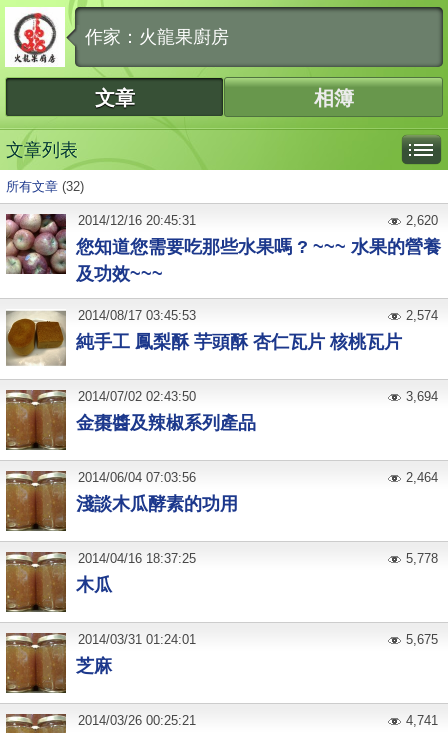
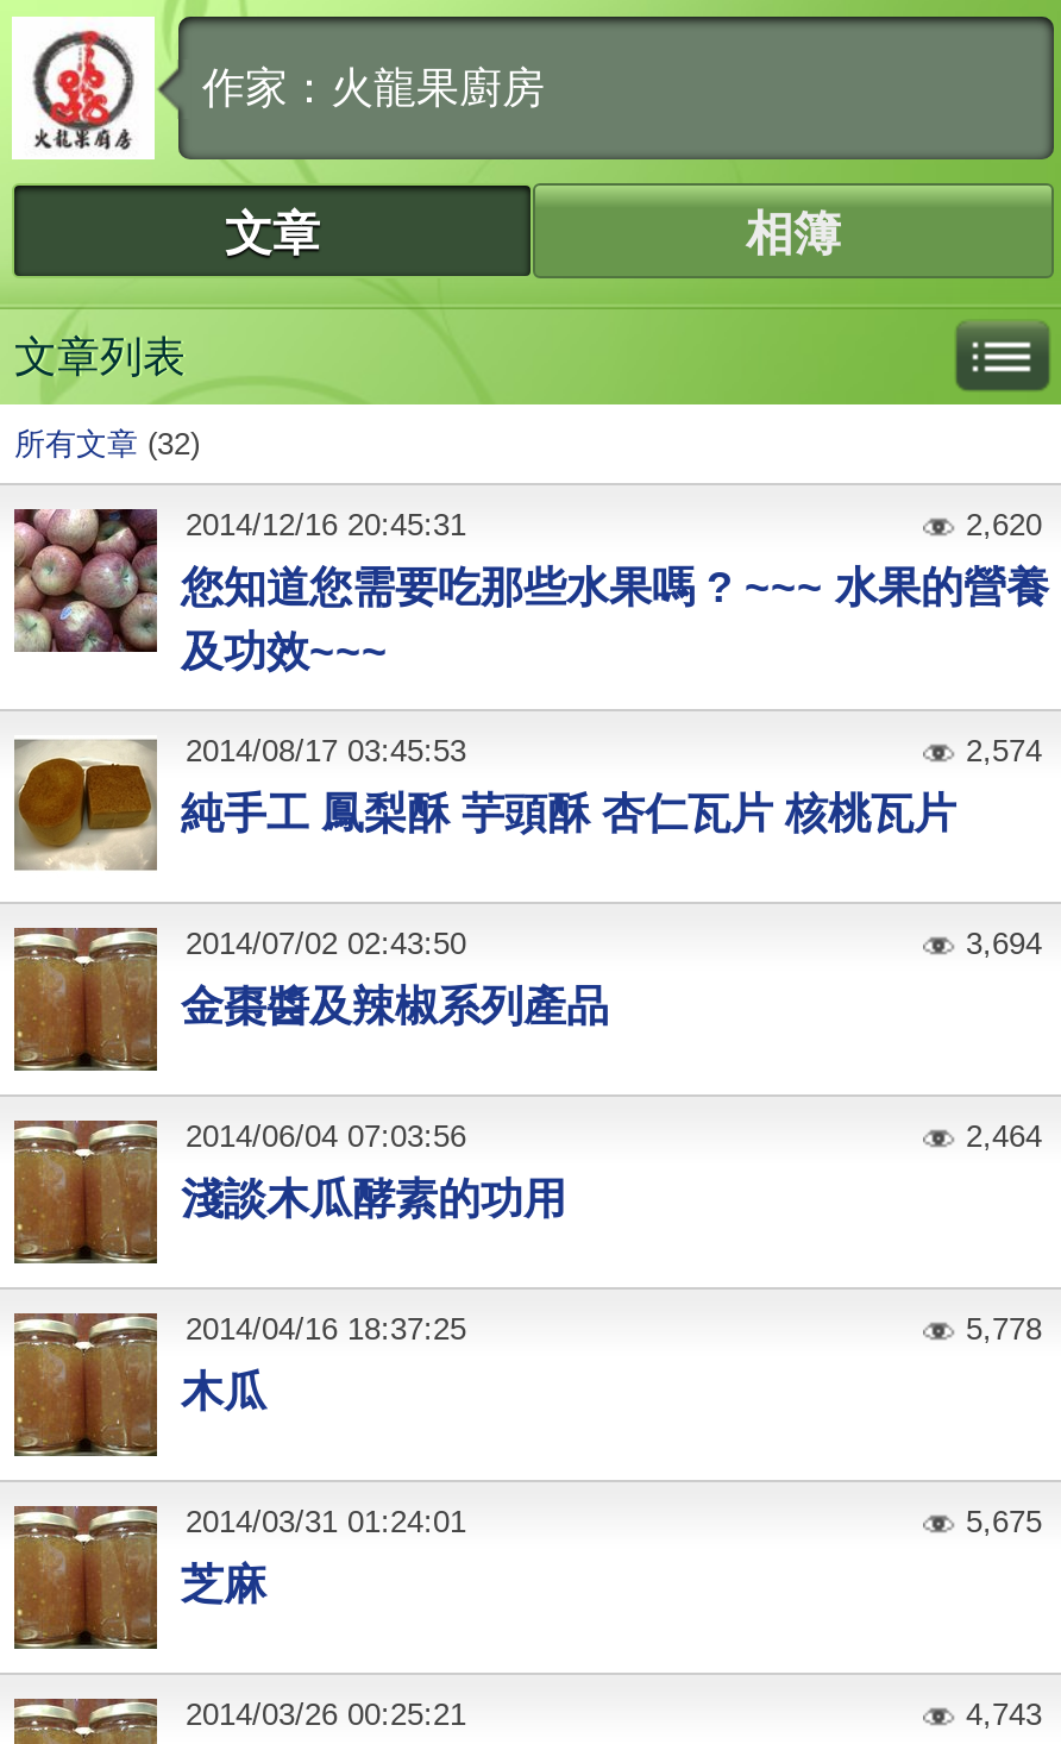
[406,713,438,728] 4,741 -> [966,1696,1042,1732] 4,743

